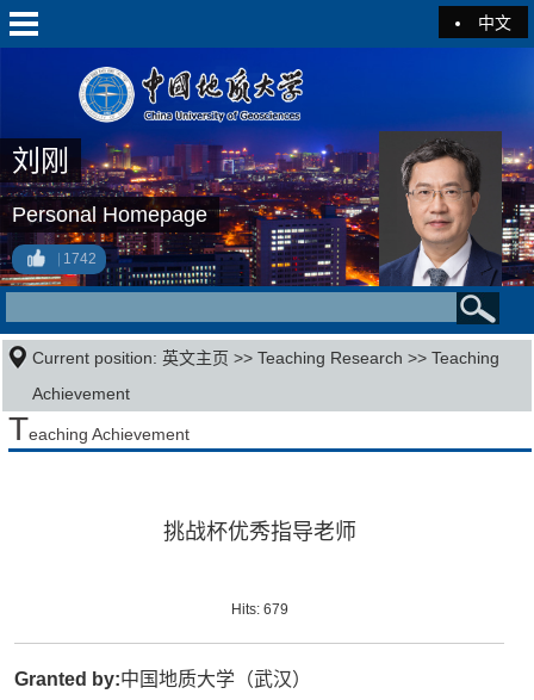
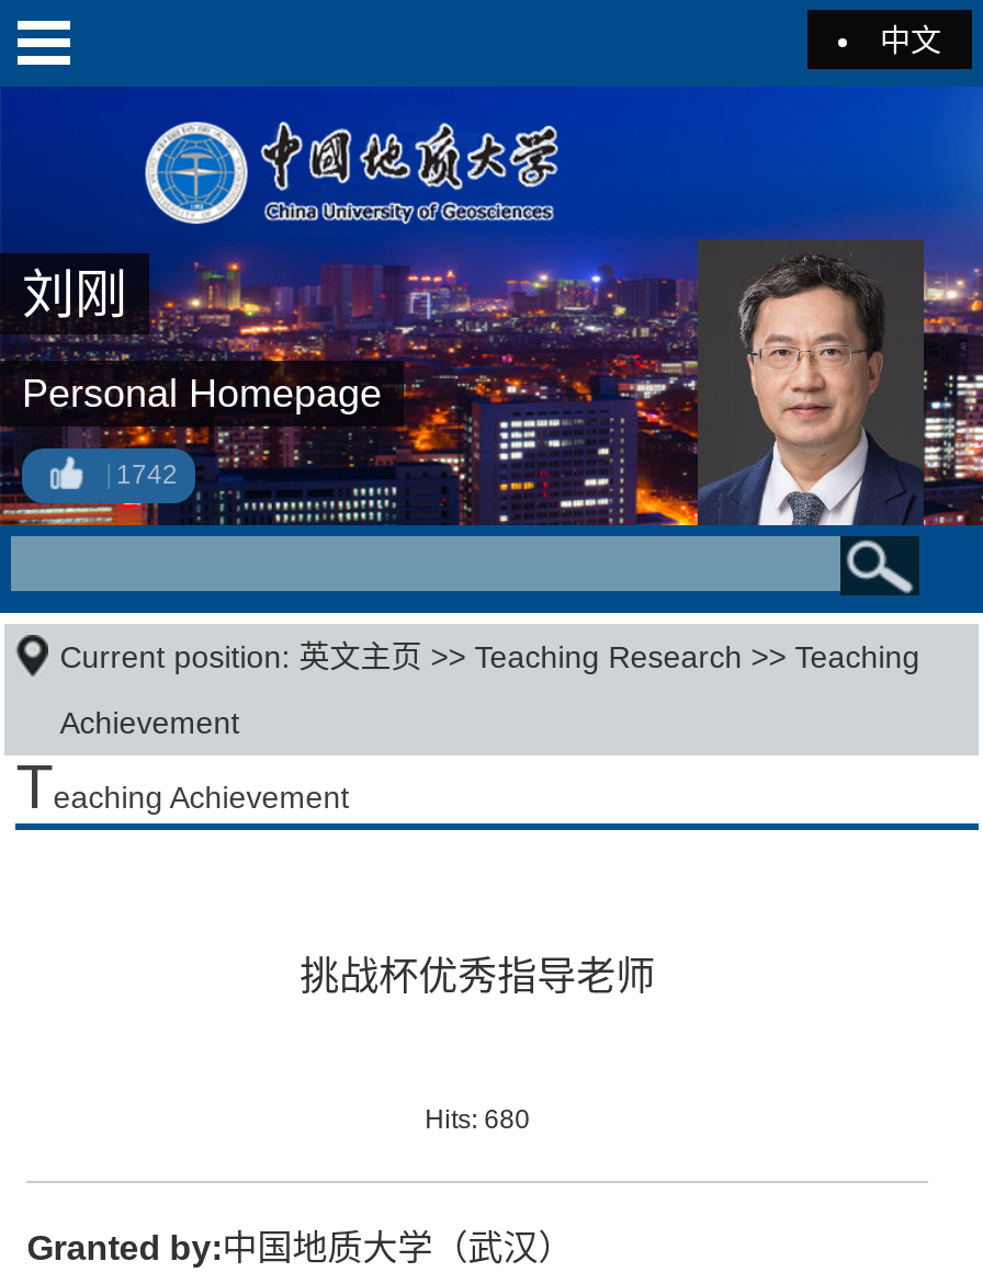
[231,601,288,618] Hits: 679 -> [425,1104,530,1135] Hits: 680

